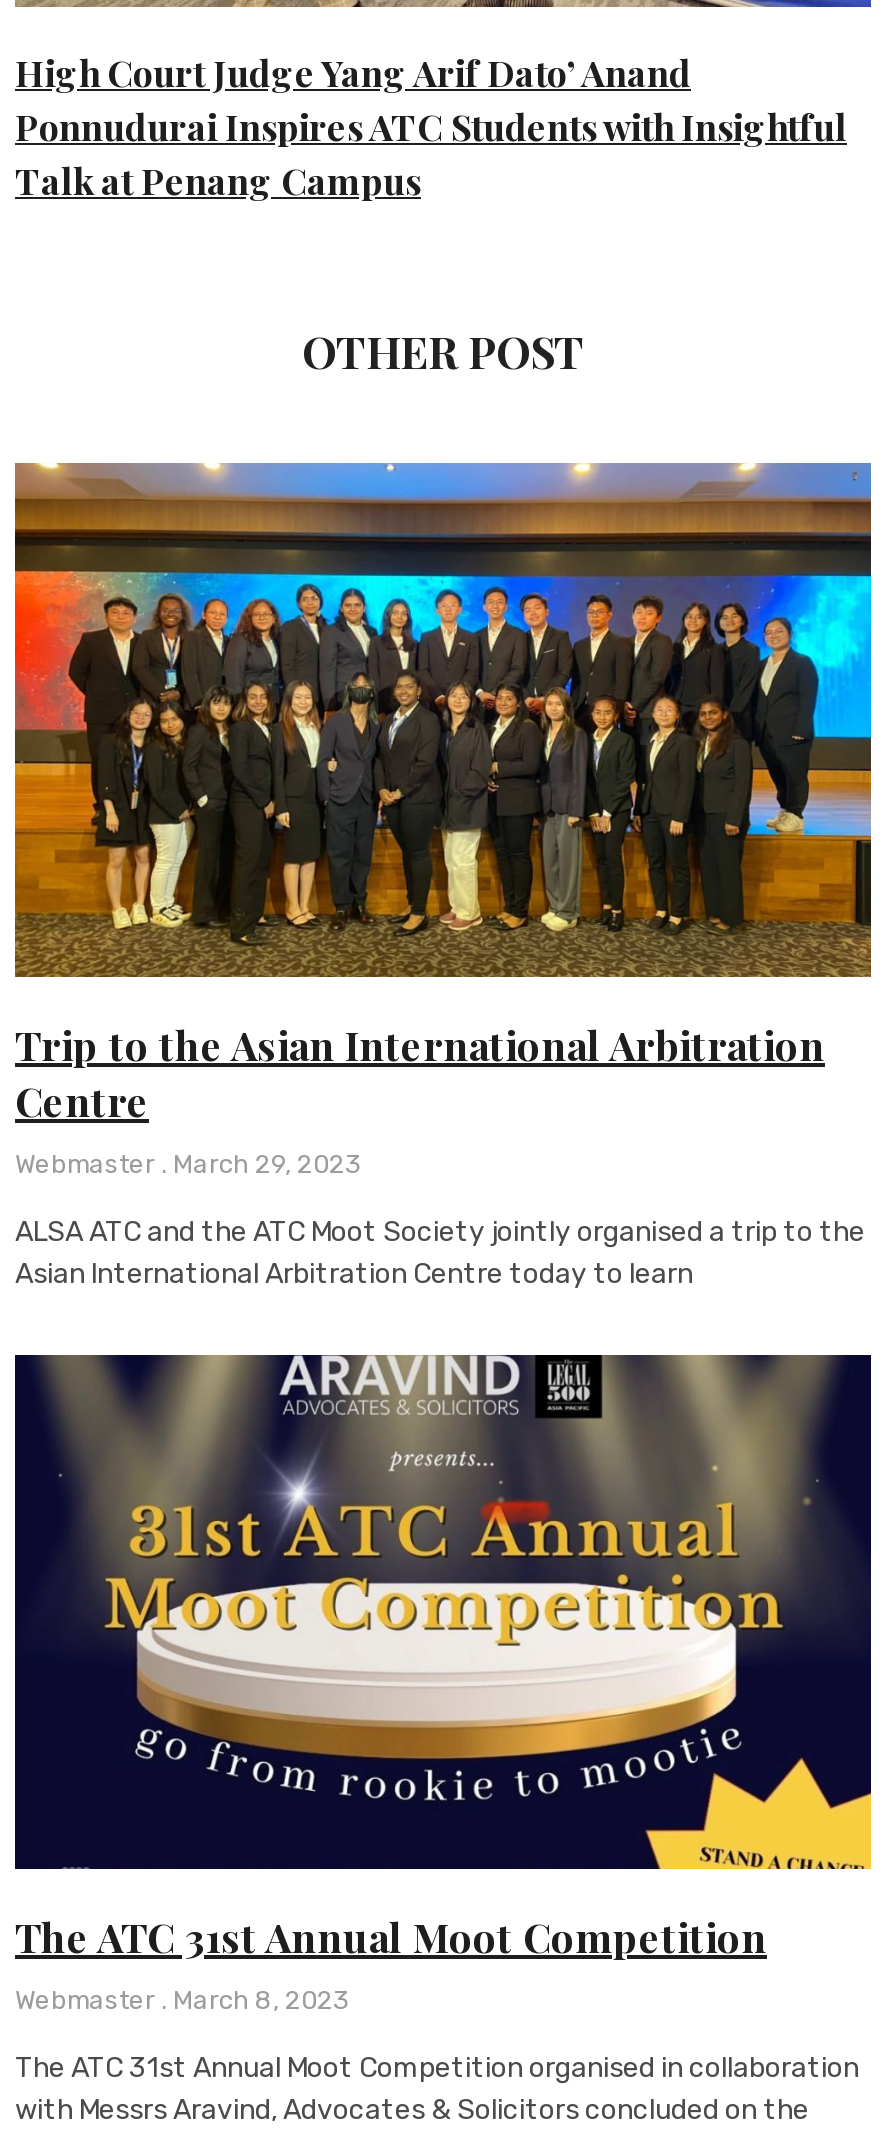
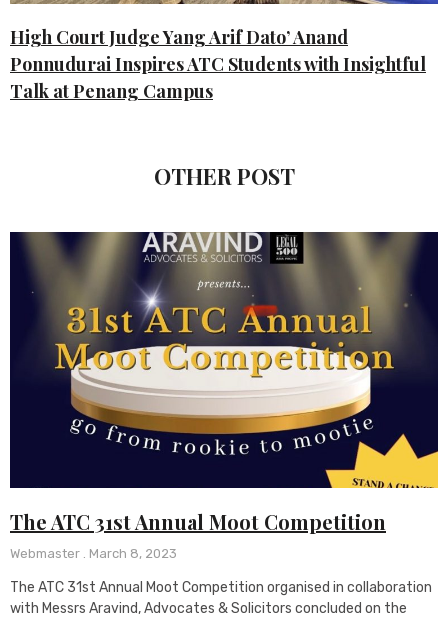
[13,462,873,1291] [image] | Trip to the Asian International Arbitration | Centre | Webmaster March 29, 2023 | ALSA ATC and the ATC Moot Society jointly organised a trip to the | Asian International Arbitration Centre today to learn -> none

